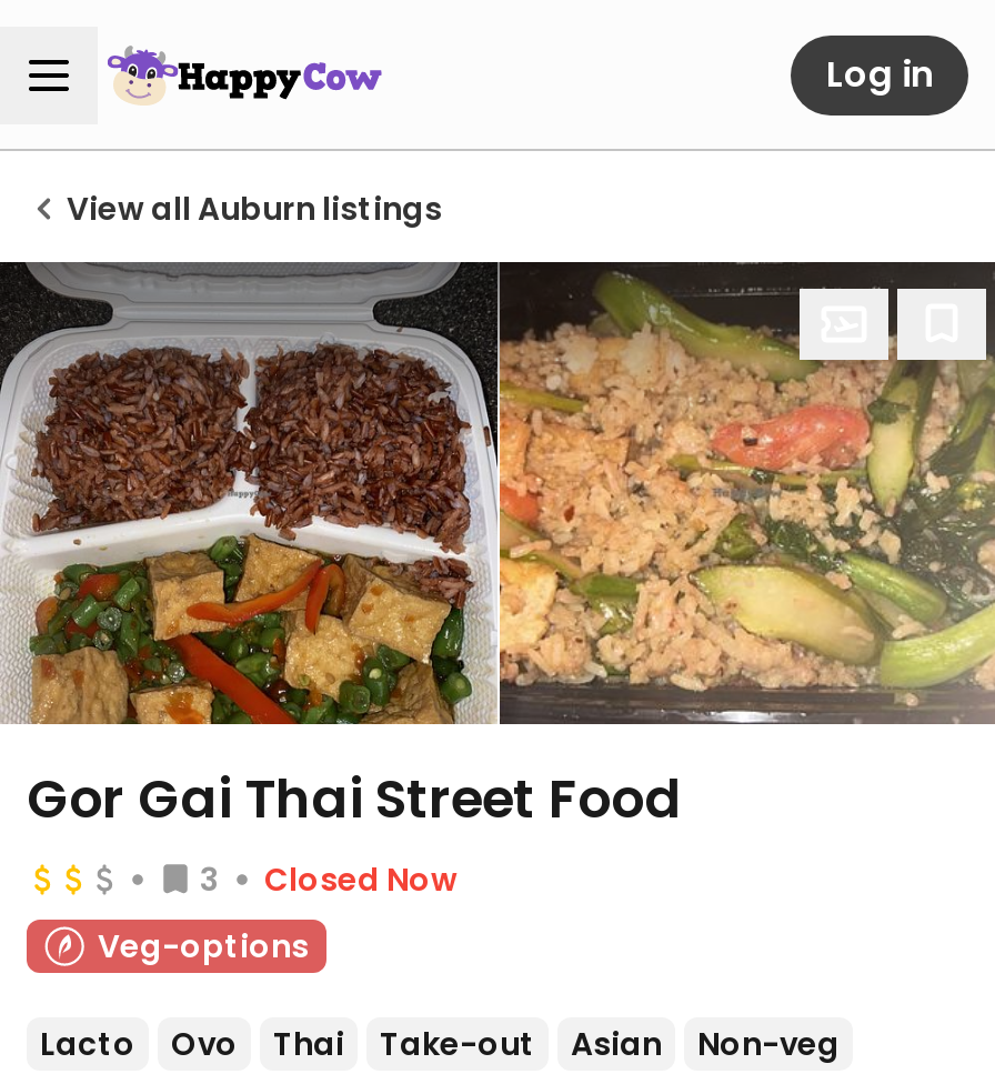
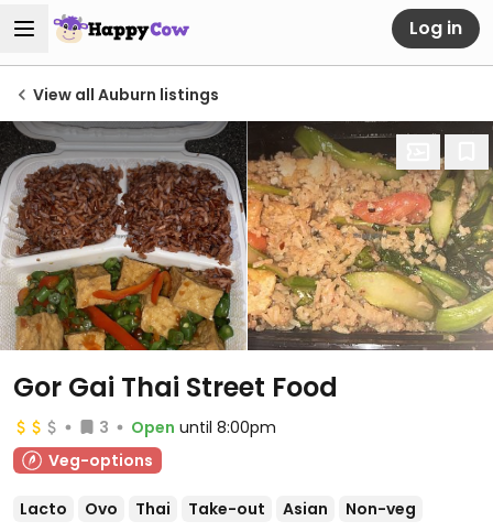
[264,857,458,902] Closed Now -> [131,416,276,438] Open until 8:00pm

